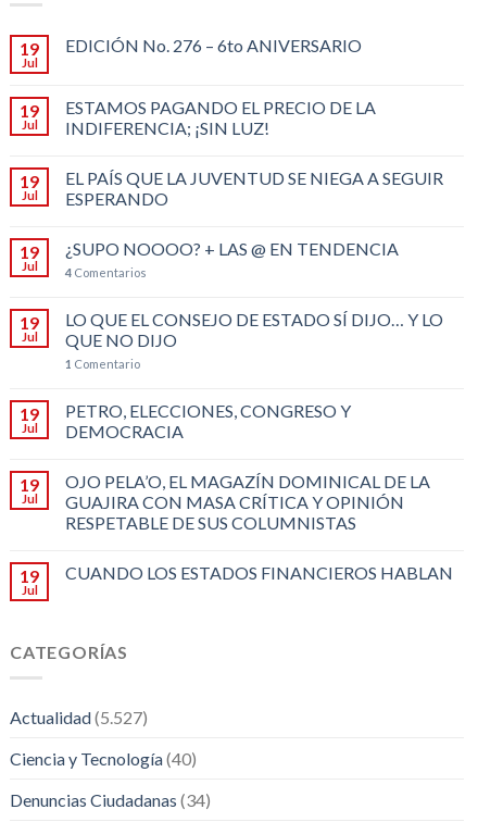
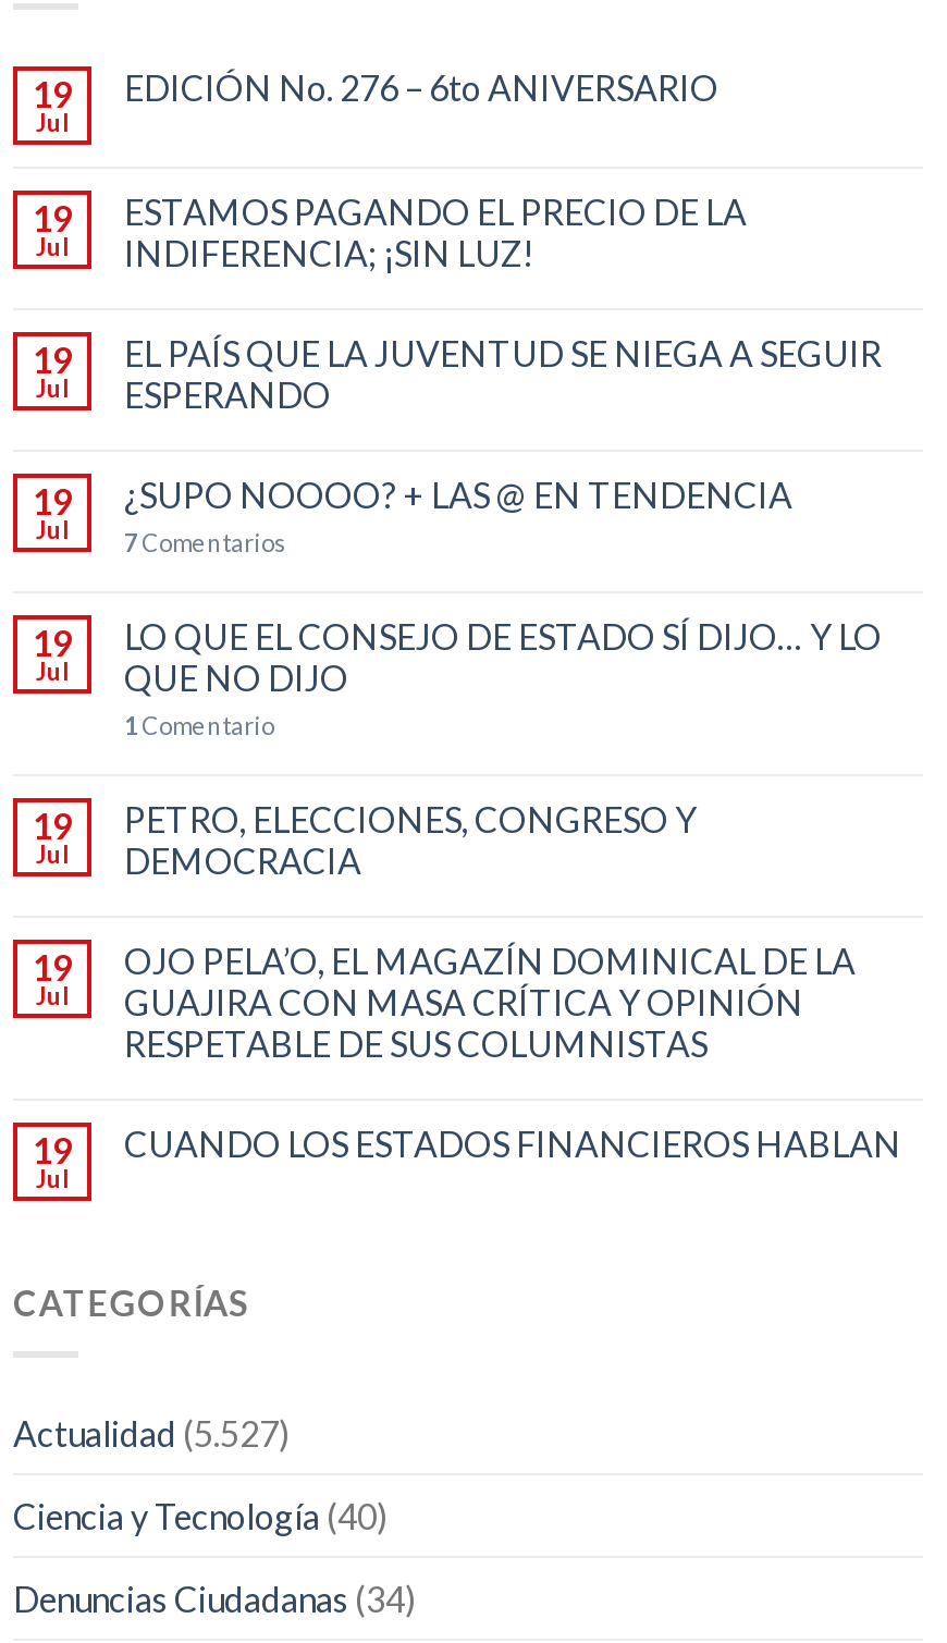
[21,259,147,279] Jul 4 Comentarios -> [36,515,287,556] Jul 7 Comentarios

